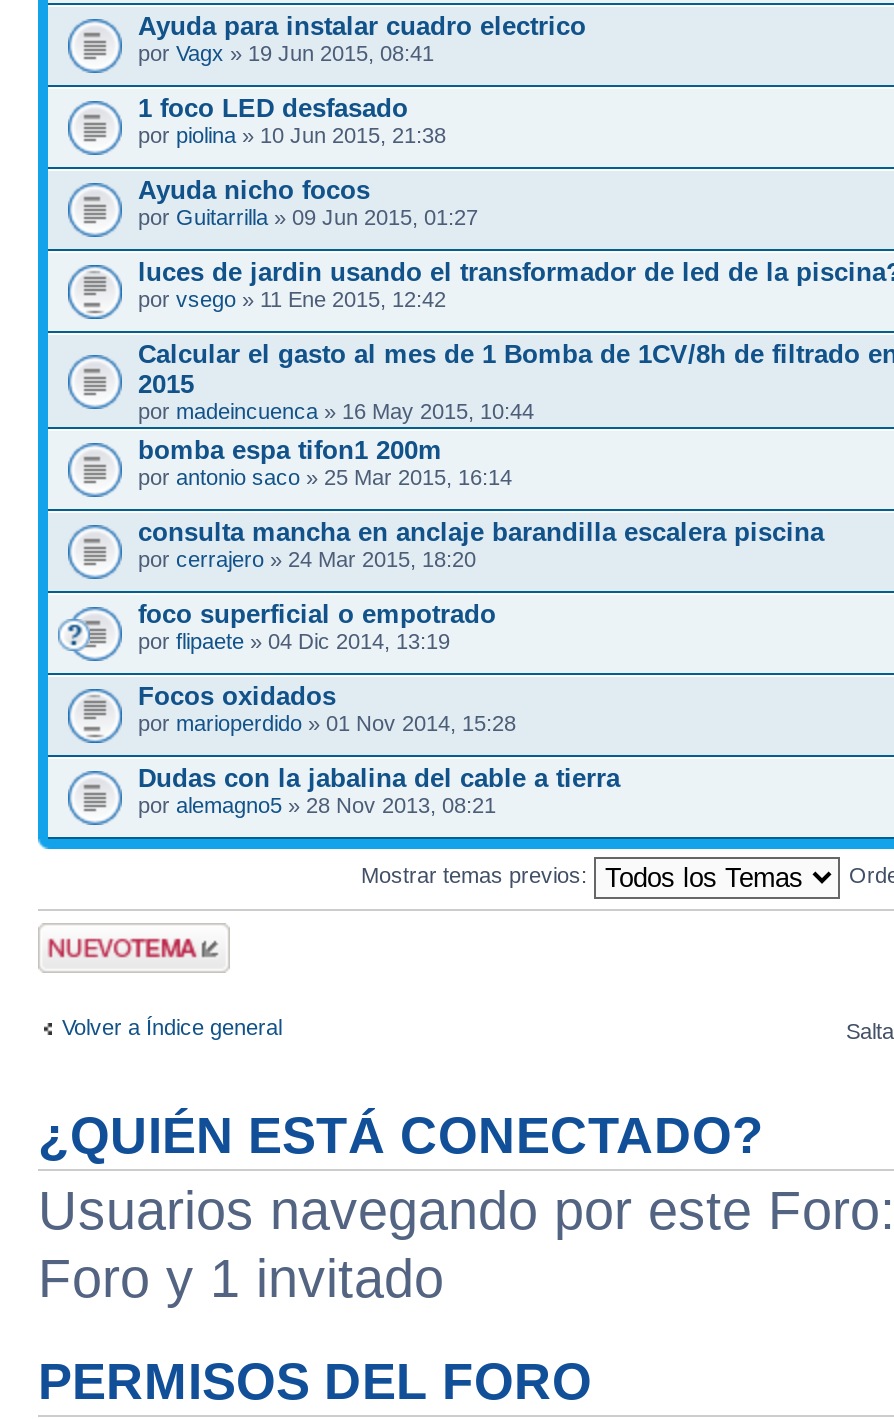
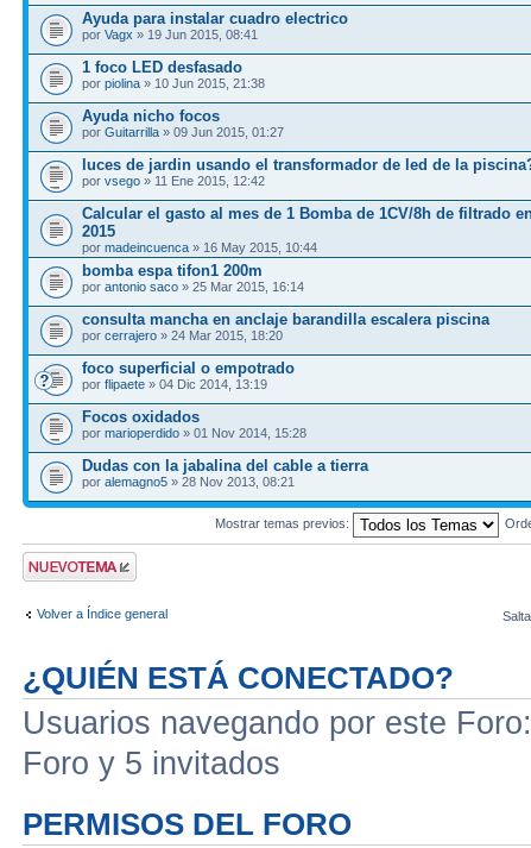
[38,1249,444,1309] Foro y 1 invitado -> [23,746,280,781] Foro y 5 invitados

